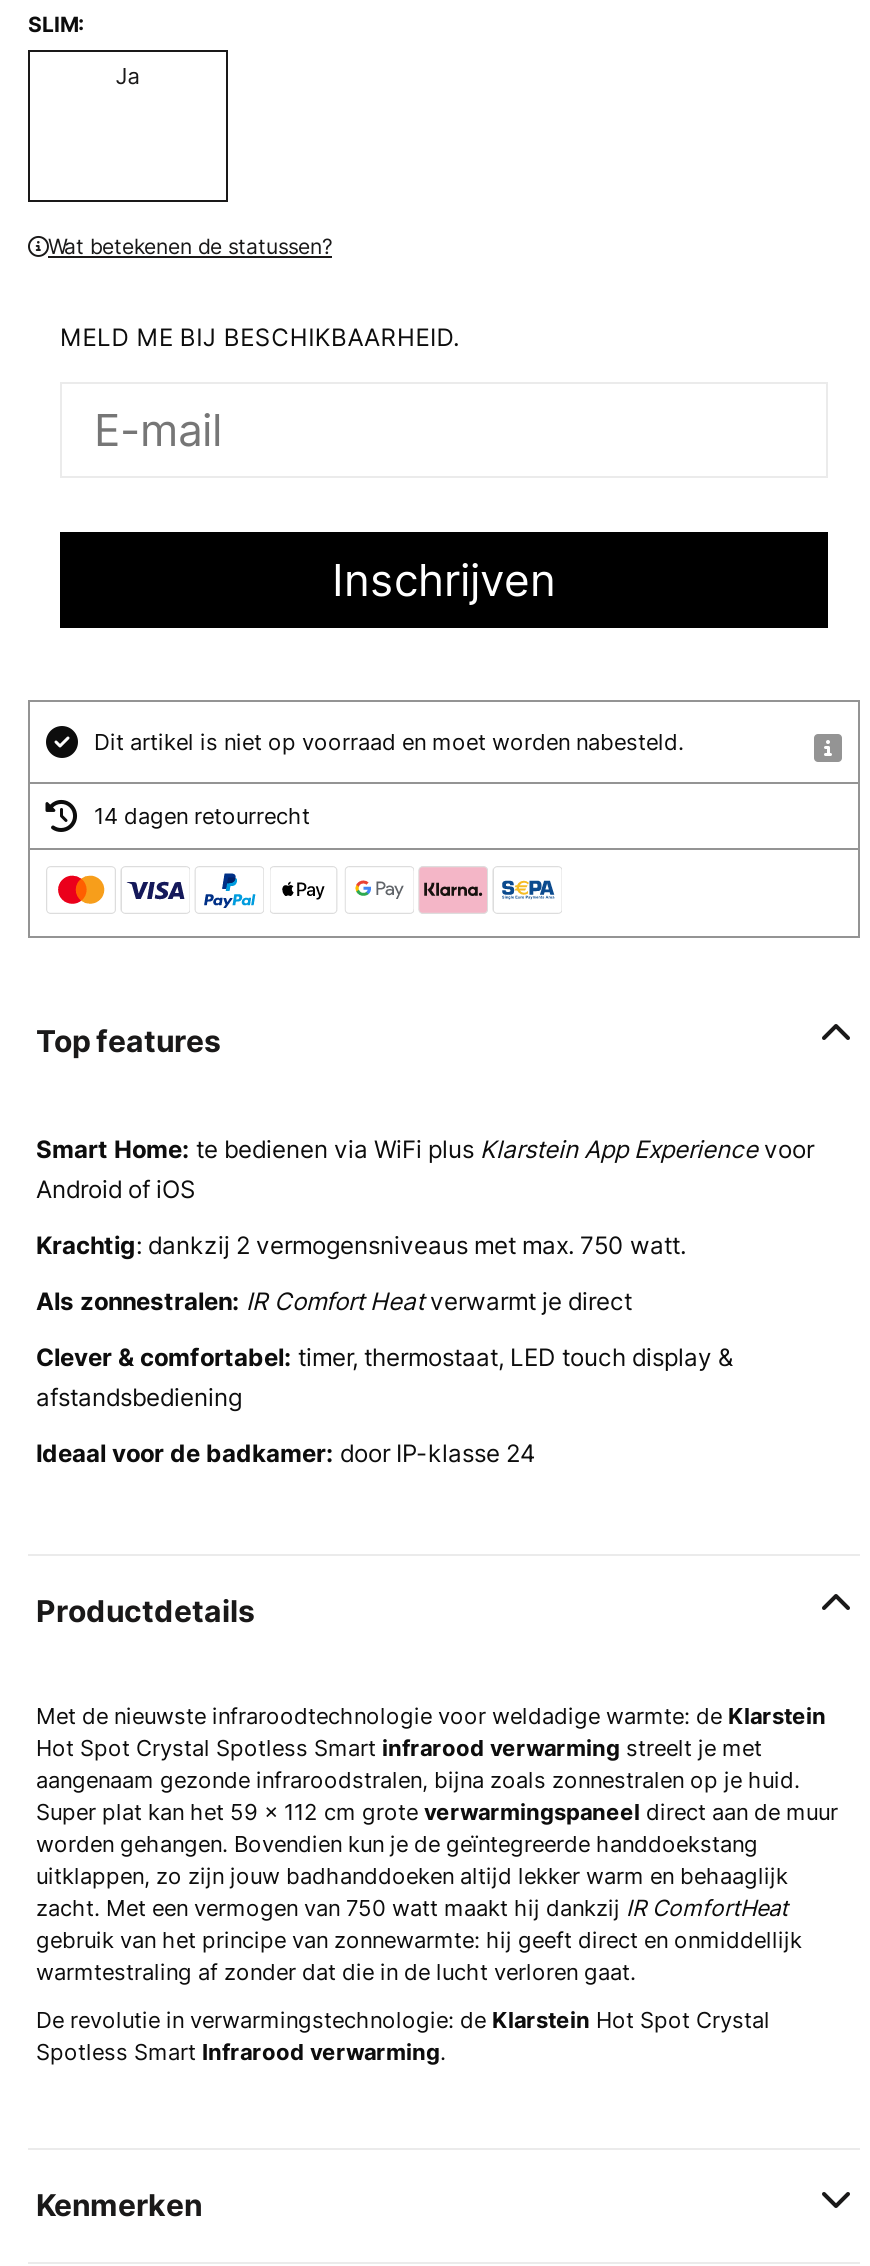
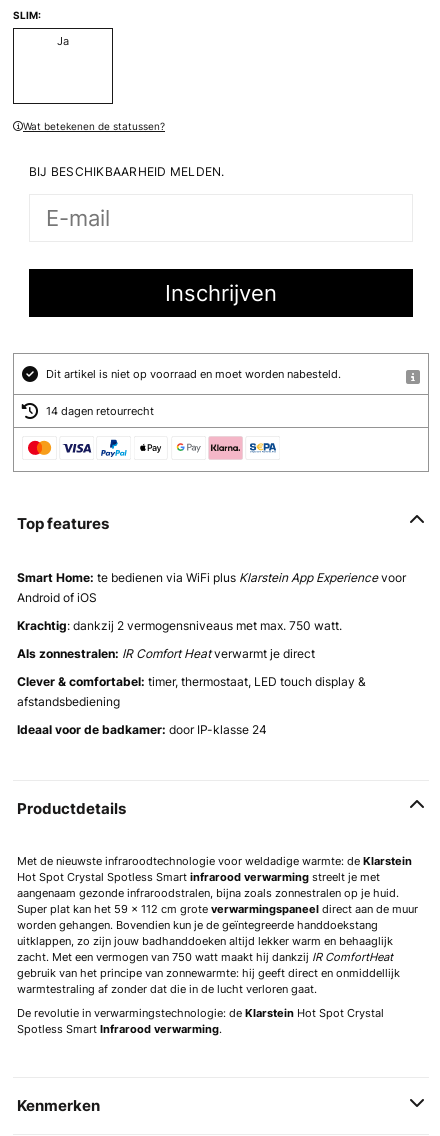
[60,323,459,353] MELD ME BIJ BESCHIKBAARHEID. -> [29,164,224,179] BIJ BESCHIKBAARHEID MELDEN.

